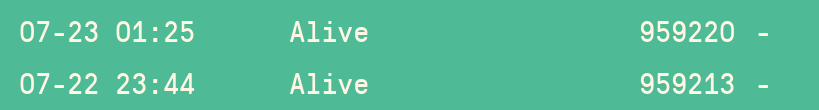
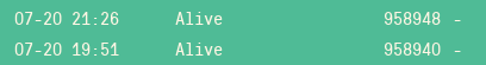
[19,10,195,50] 07-23 01:25 -> [14,6,119,30] 07-20 21:26
[639,10,771,50] 959220 - -> [384,6,462,30] 958948 -
[19,62,195,102] 07-22 23:44 -> [14,37,119,60] 07-20 19:51
[639,62,771,102] 959213 - -> [384,37,462,60] 958940 -

